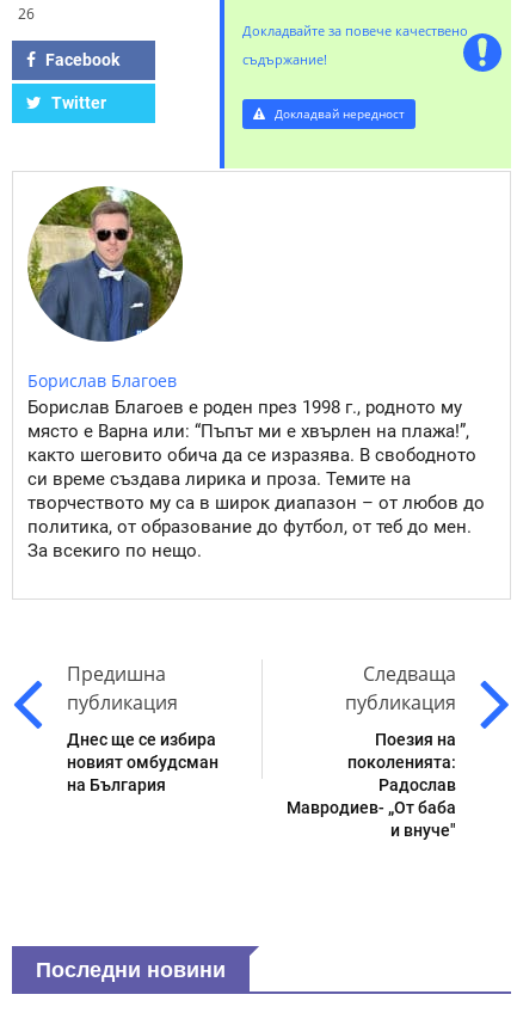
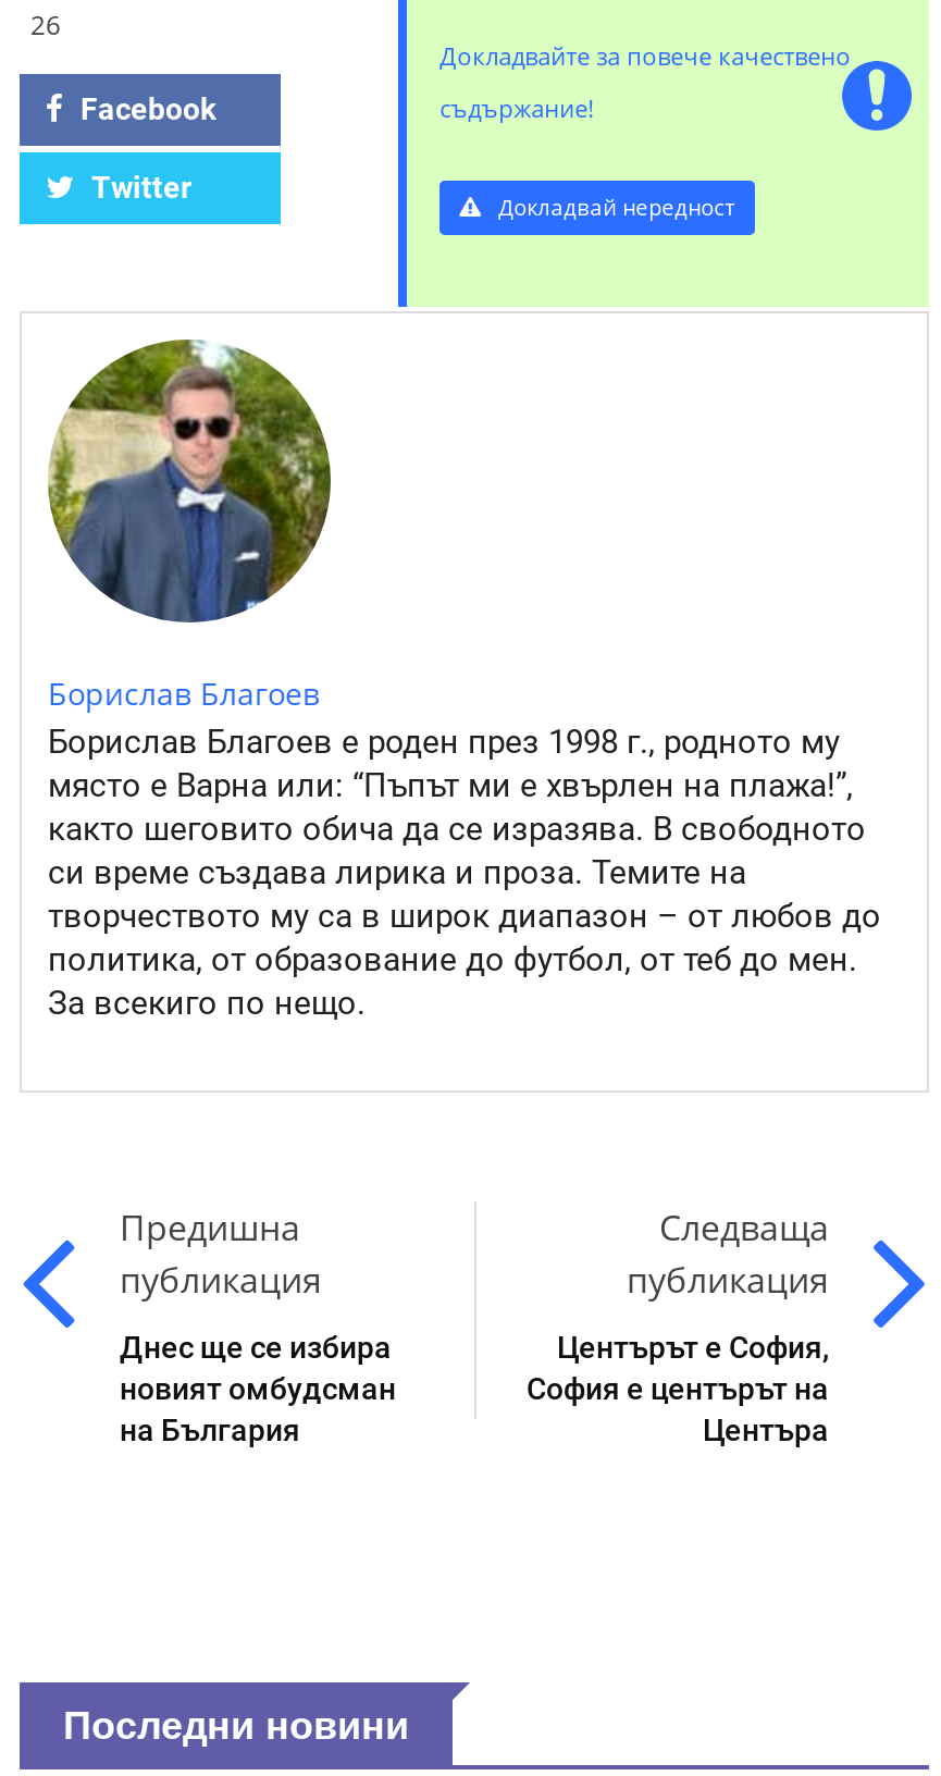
[287,730,456,840] Поезия на | поколенията: | Радослав | Мавродиев- „От баба | и внуче" -> [527,1330,829,1448] Центърът е София, | София е центърът на | Центъра

